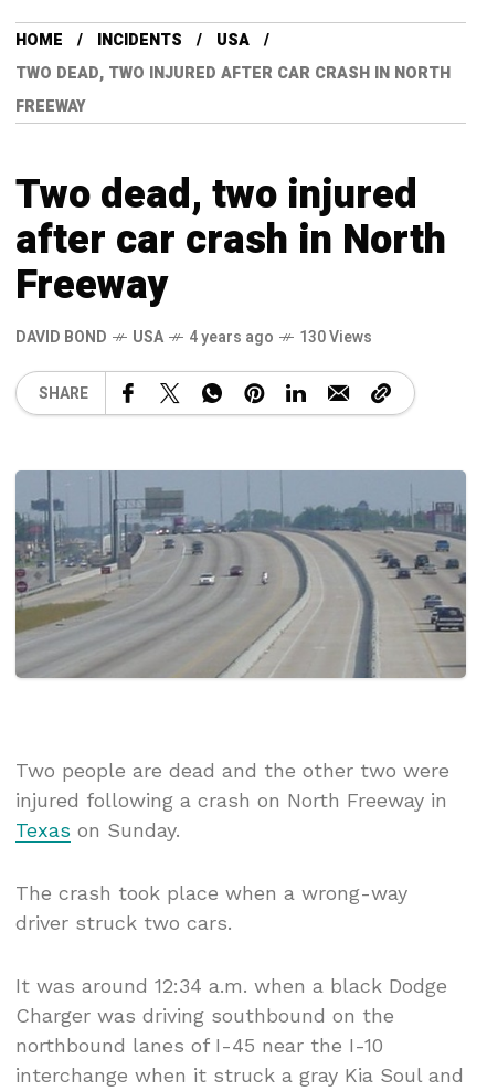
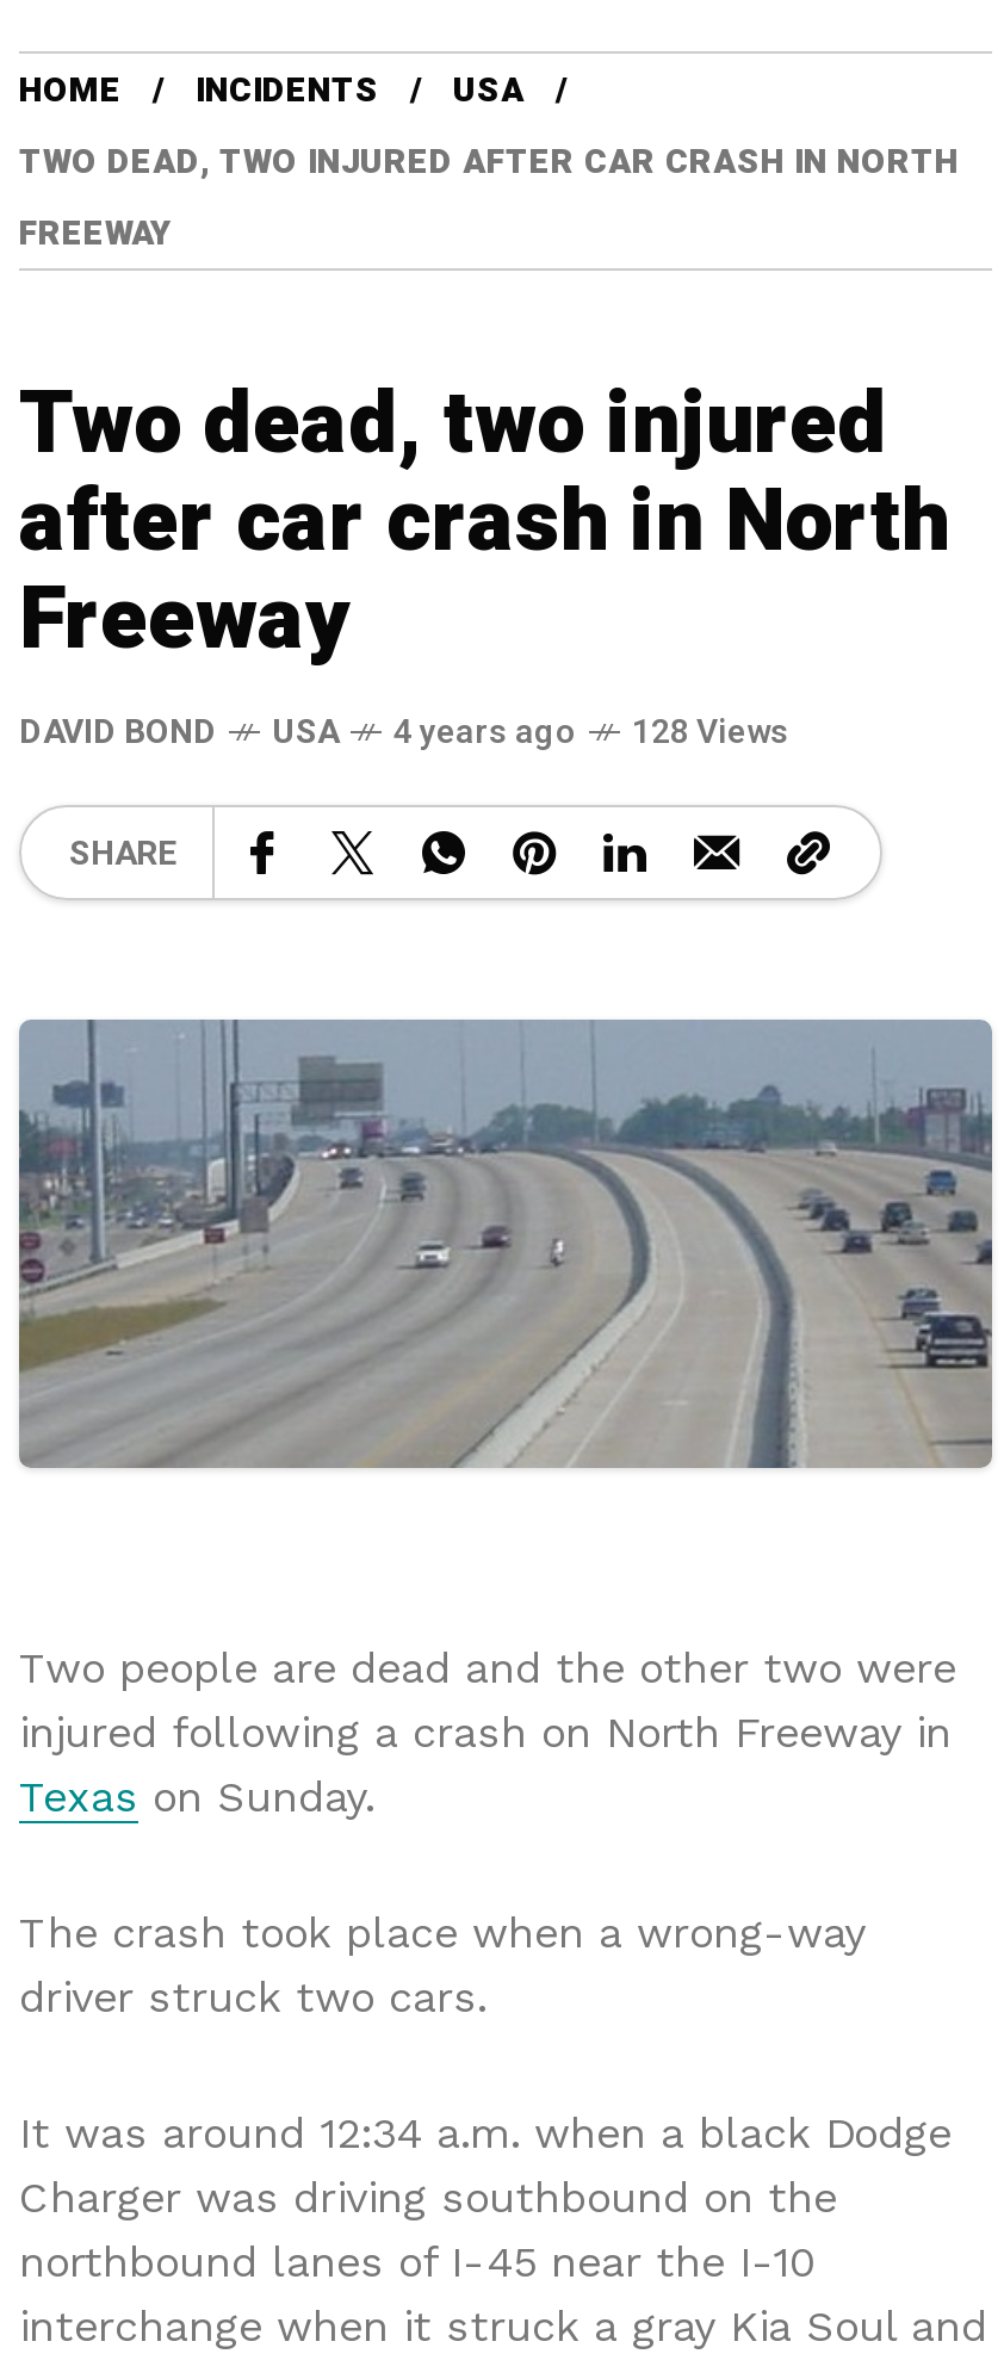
[15,326,372,349] DAVID BOND USA 4 years ago 130 Views -> [19,708,789,758] DAVID BOND USA 4 years ago 128 Views

